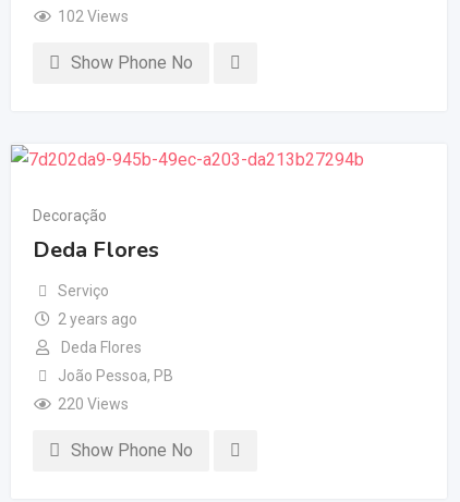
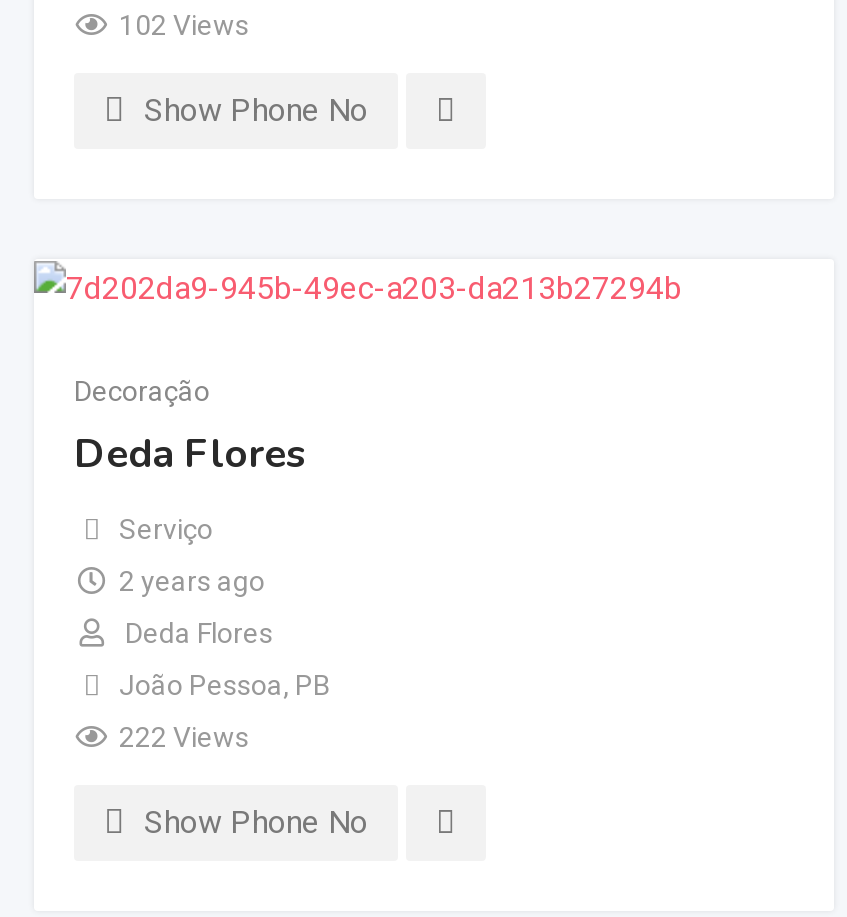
[57,395,128,413] 220 Views -> [119,721,249,753] 222 Views

